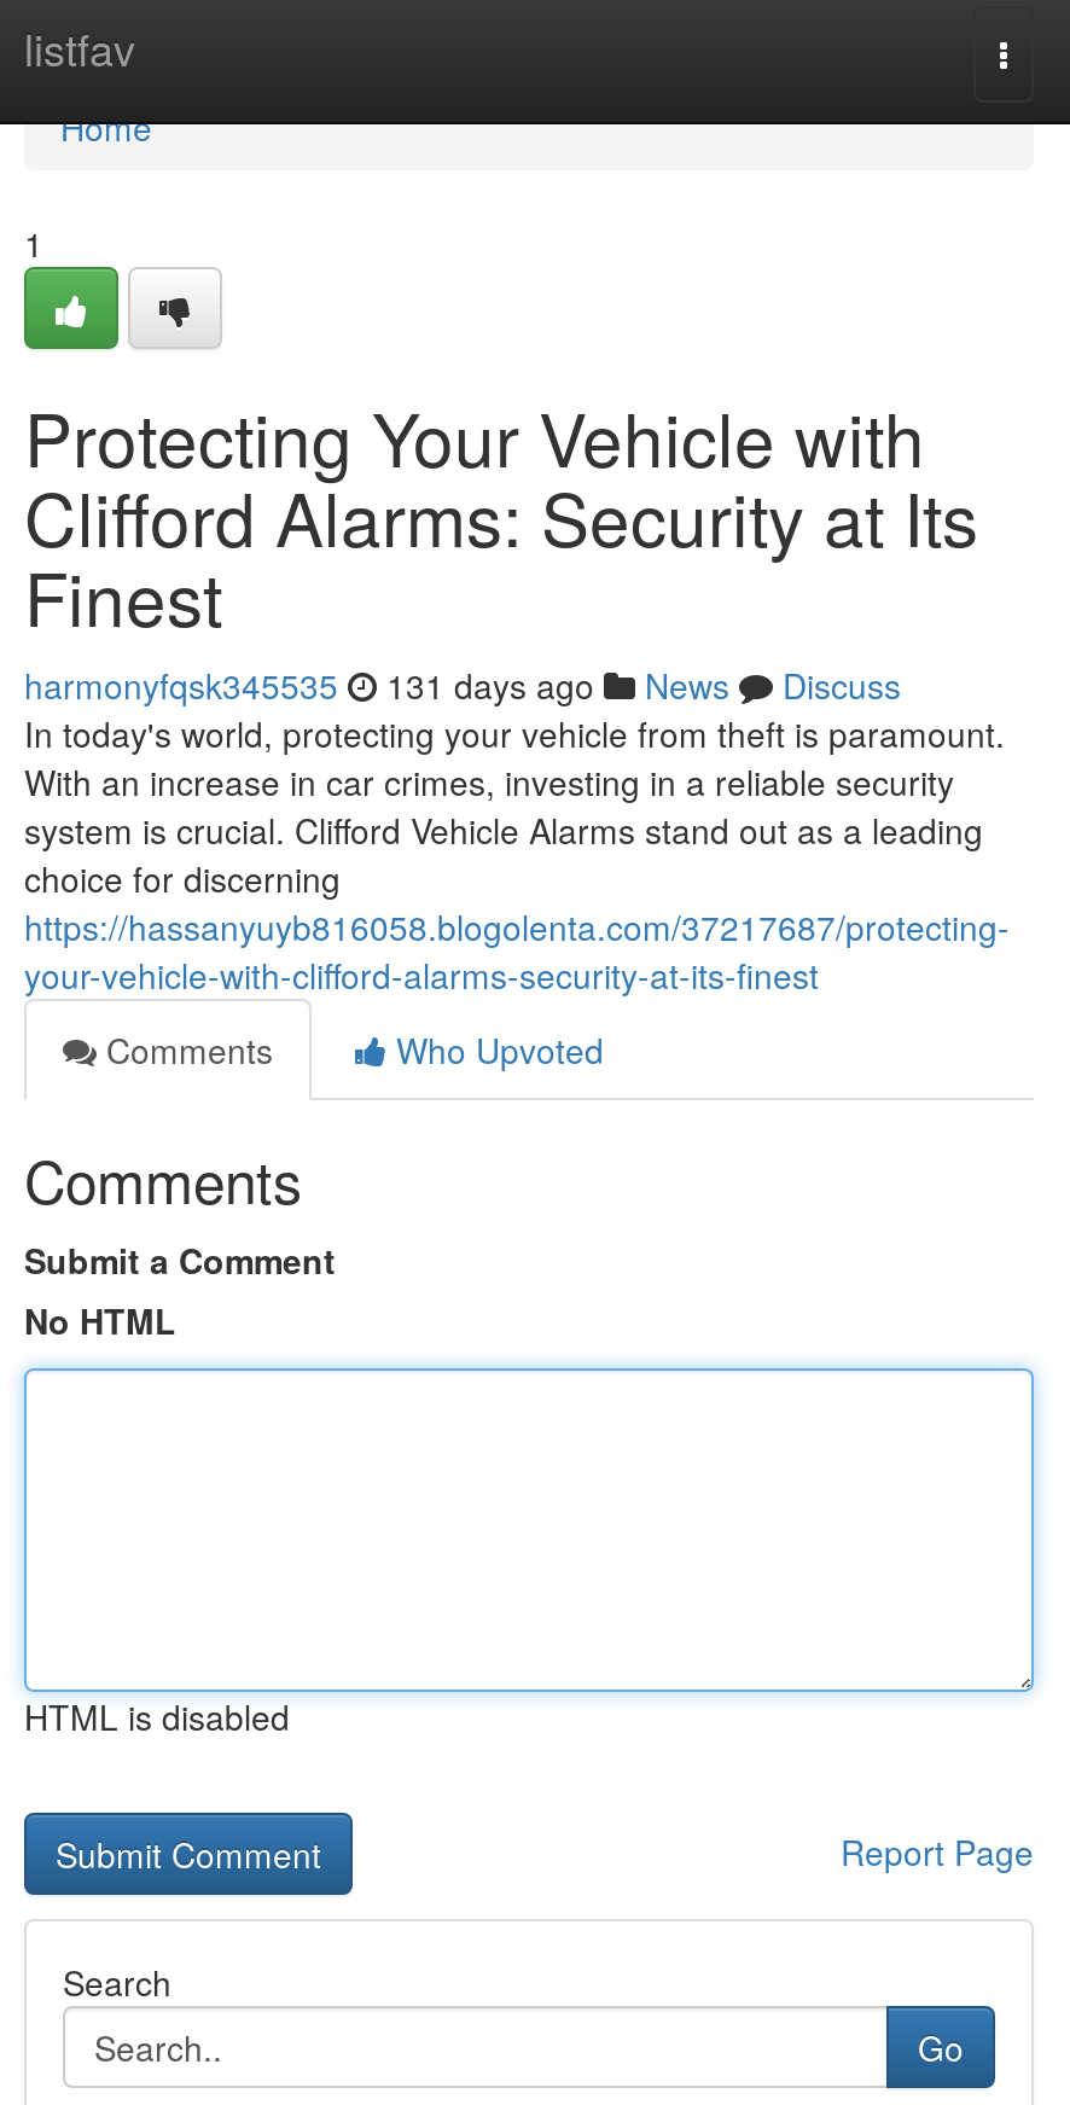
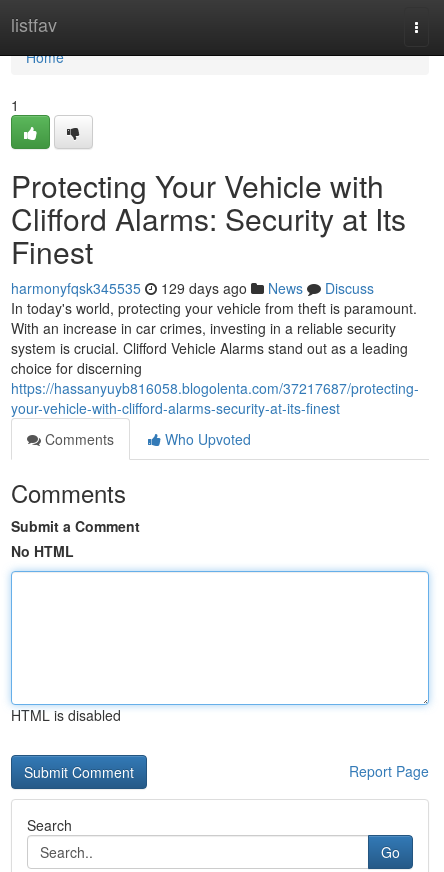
[24,661,901,709] harmonyfqsk345535 131 days ago News Discuss -> [11,278,374,298] harmonyfqsk345535 129 days ago News Discuss

